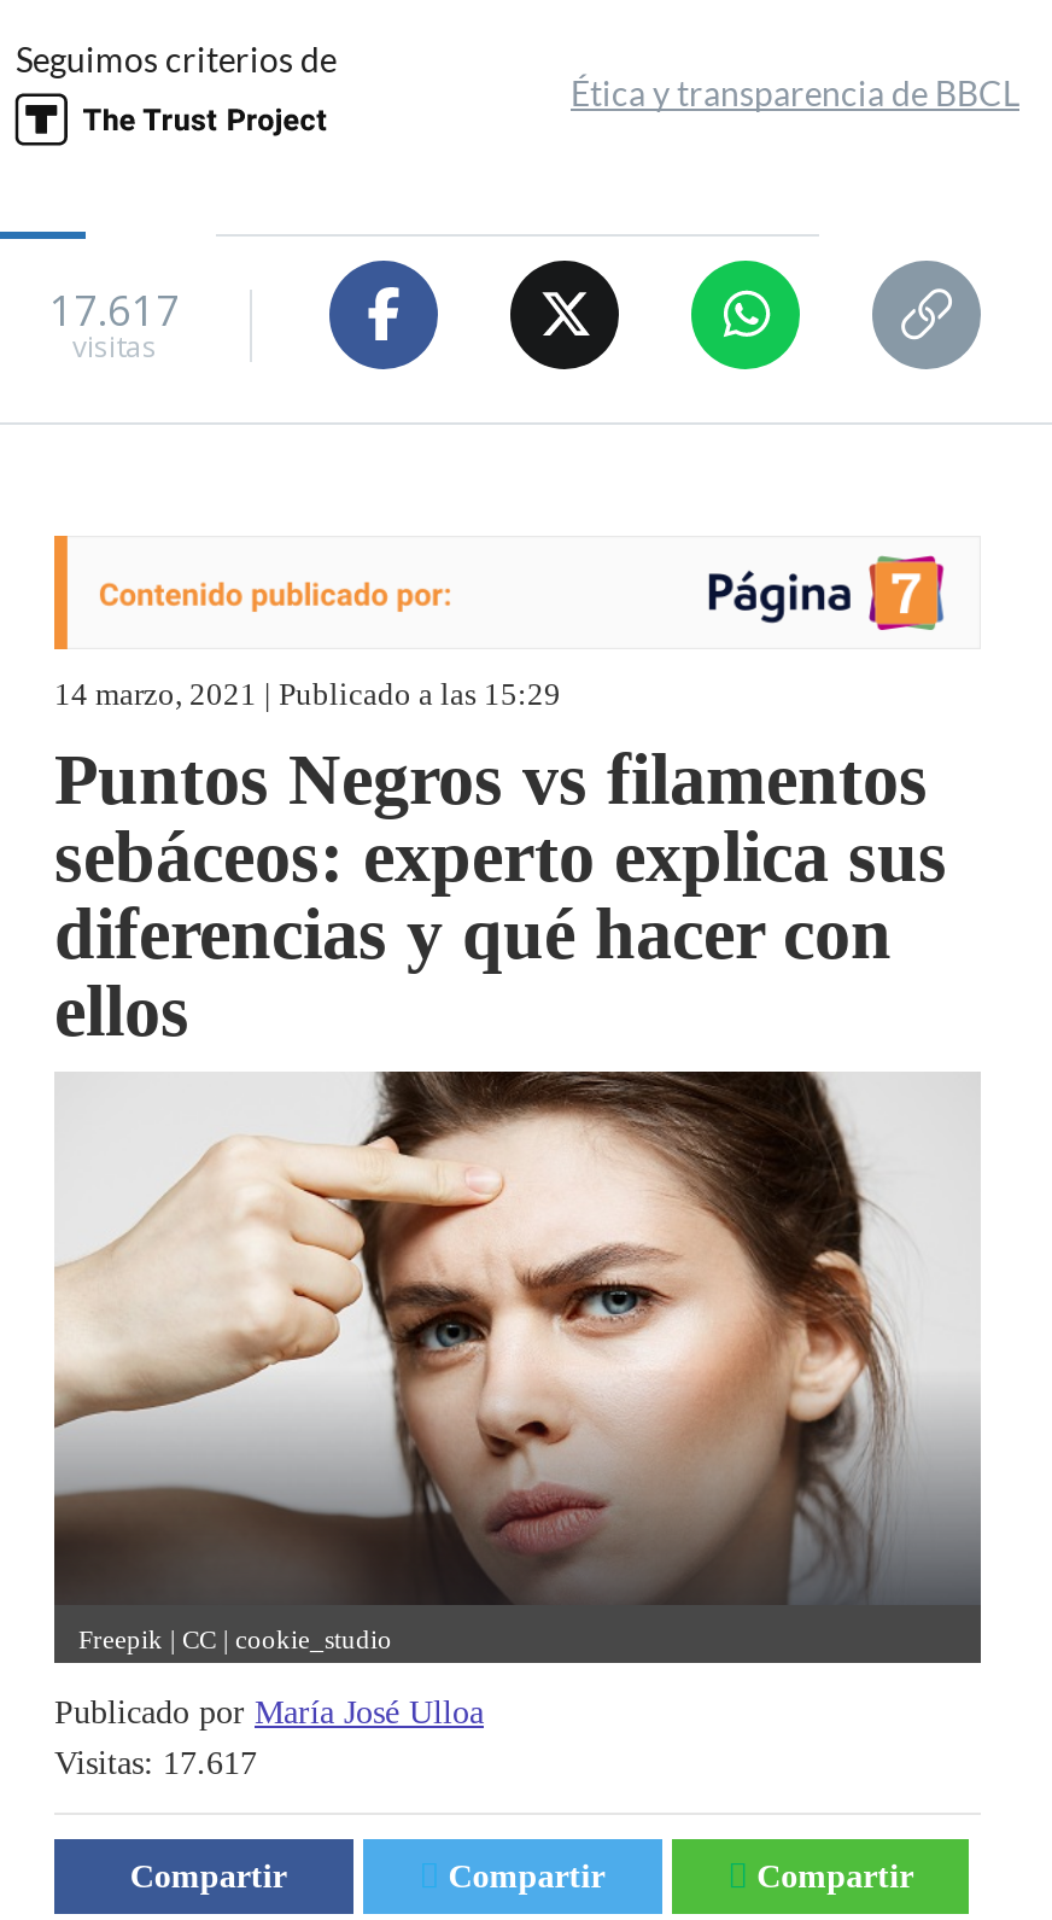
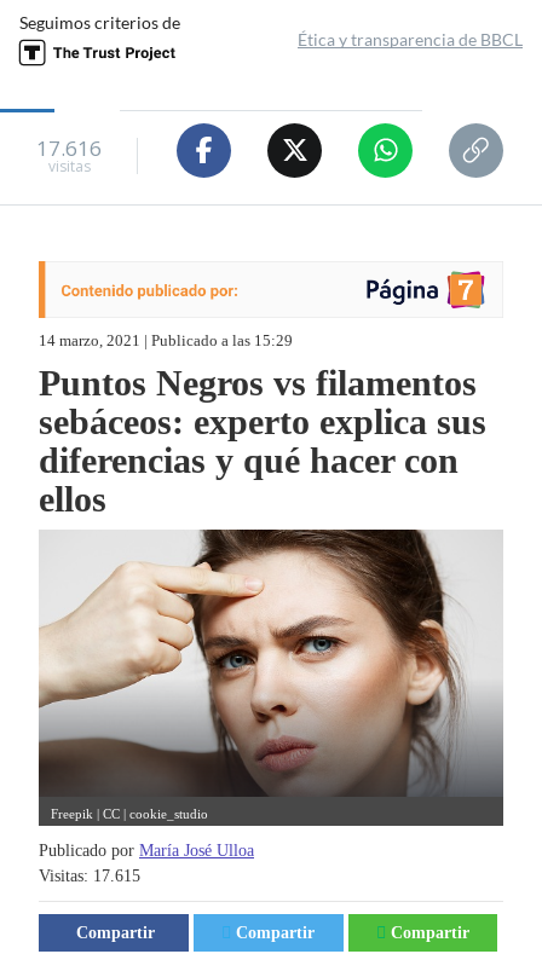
[49,283,180,339] 17.617 -> [36,135,102,162] 17.616
[54,1746,257,1782] Visitas: 17.617 -> [39,867,140,886] Visitas: 17.615

